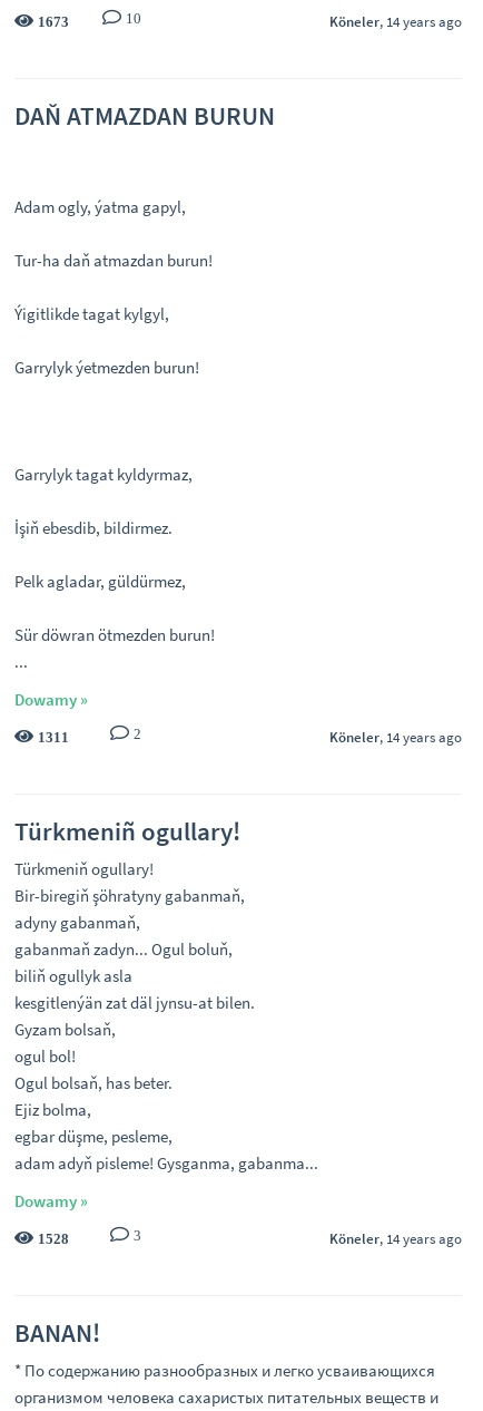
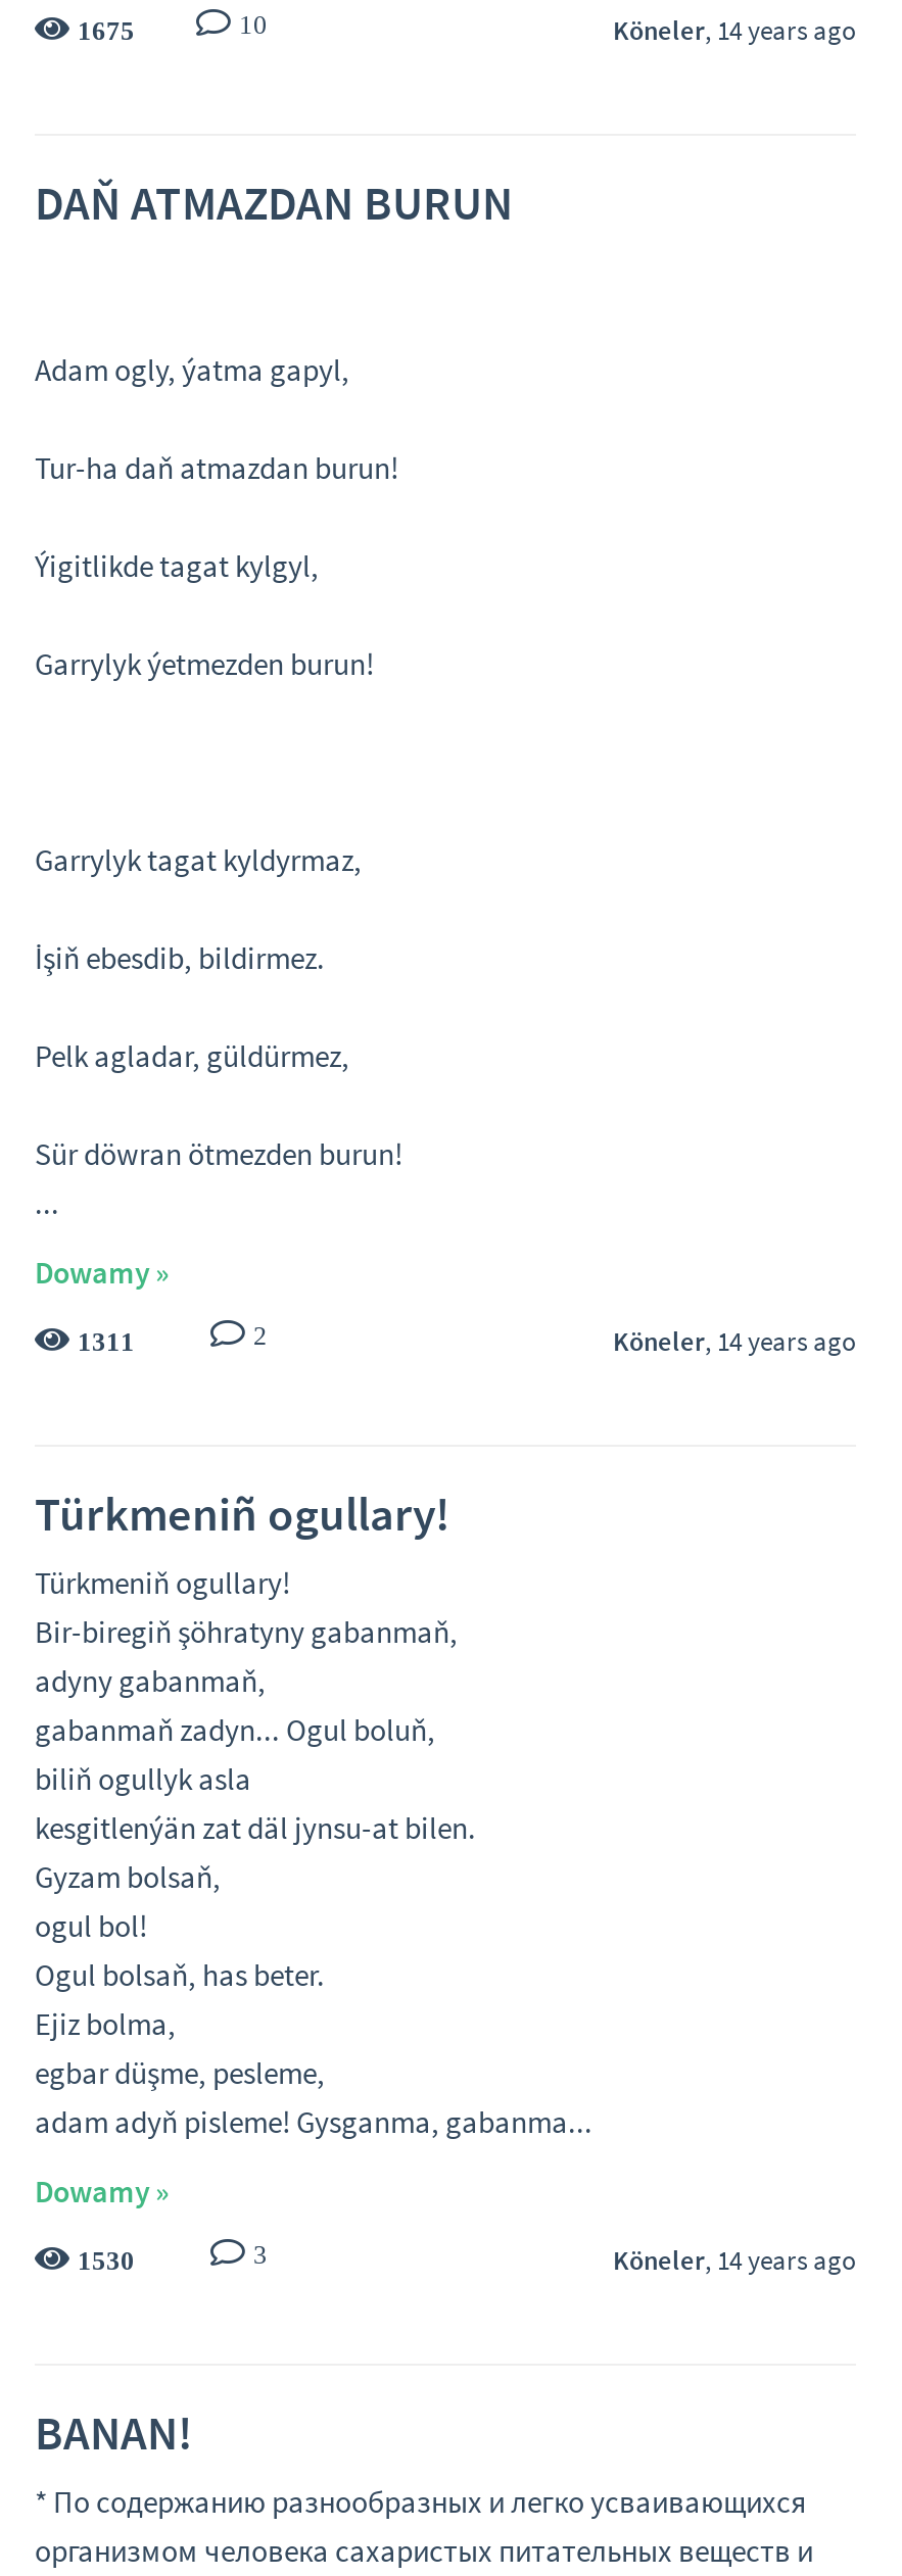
[38,14,69,29] 1673 -> [78,17,135,44] 1675
[38,1232,69,1246] 1528 -> [78,2247,135,2274] 1530

